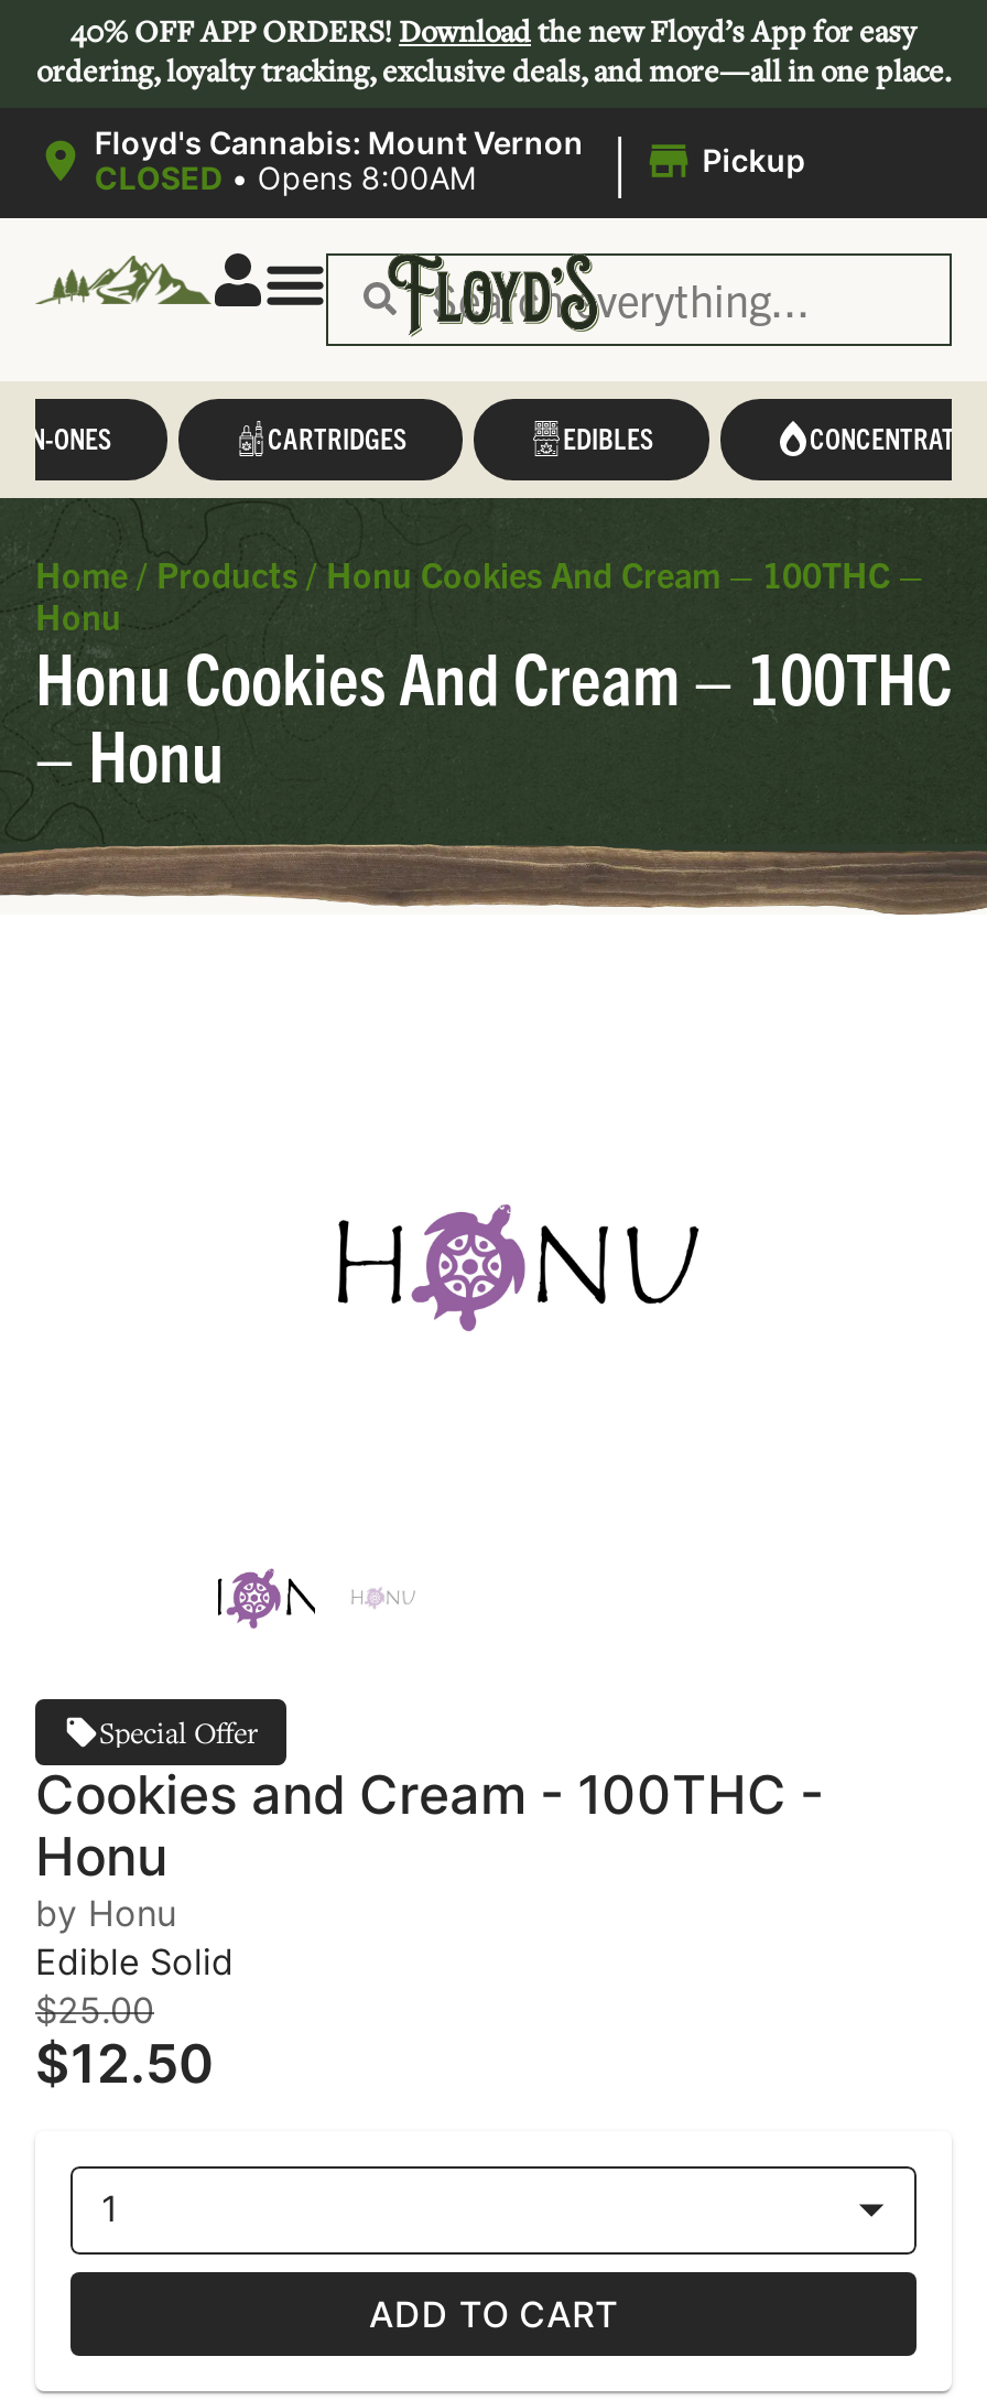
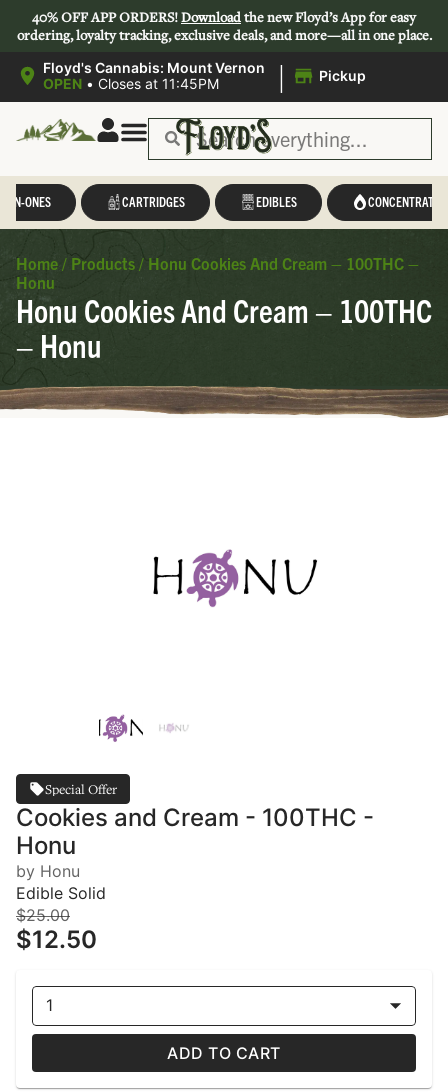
[94,159,475,196] CLOSED • Opens 8:00AM -> [43,75,219,92] OPEN • Closes at 11:45PM

